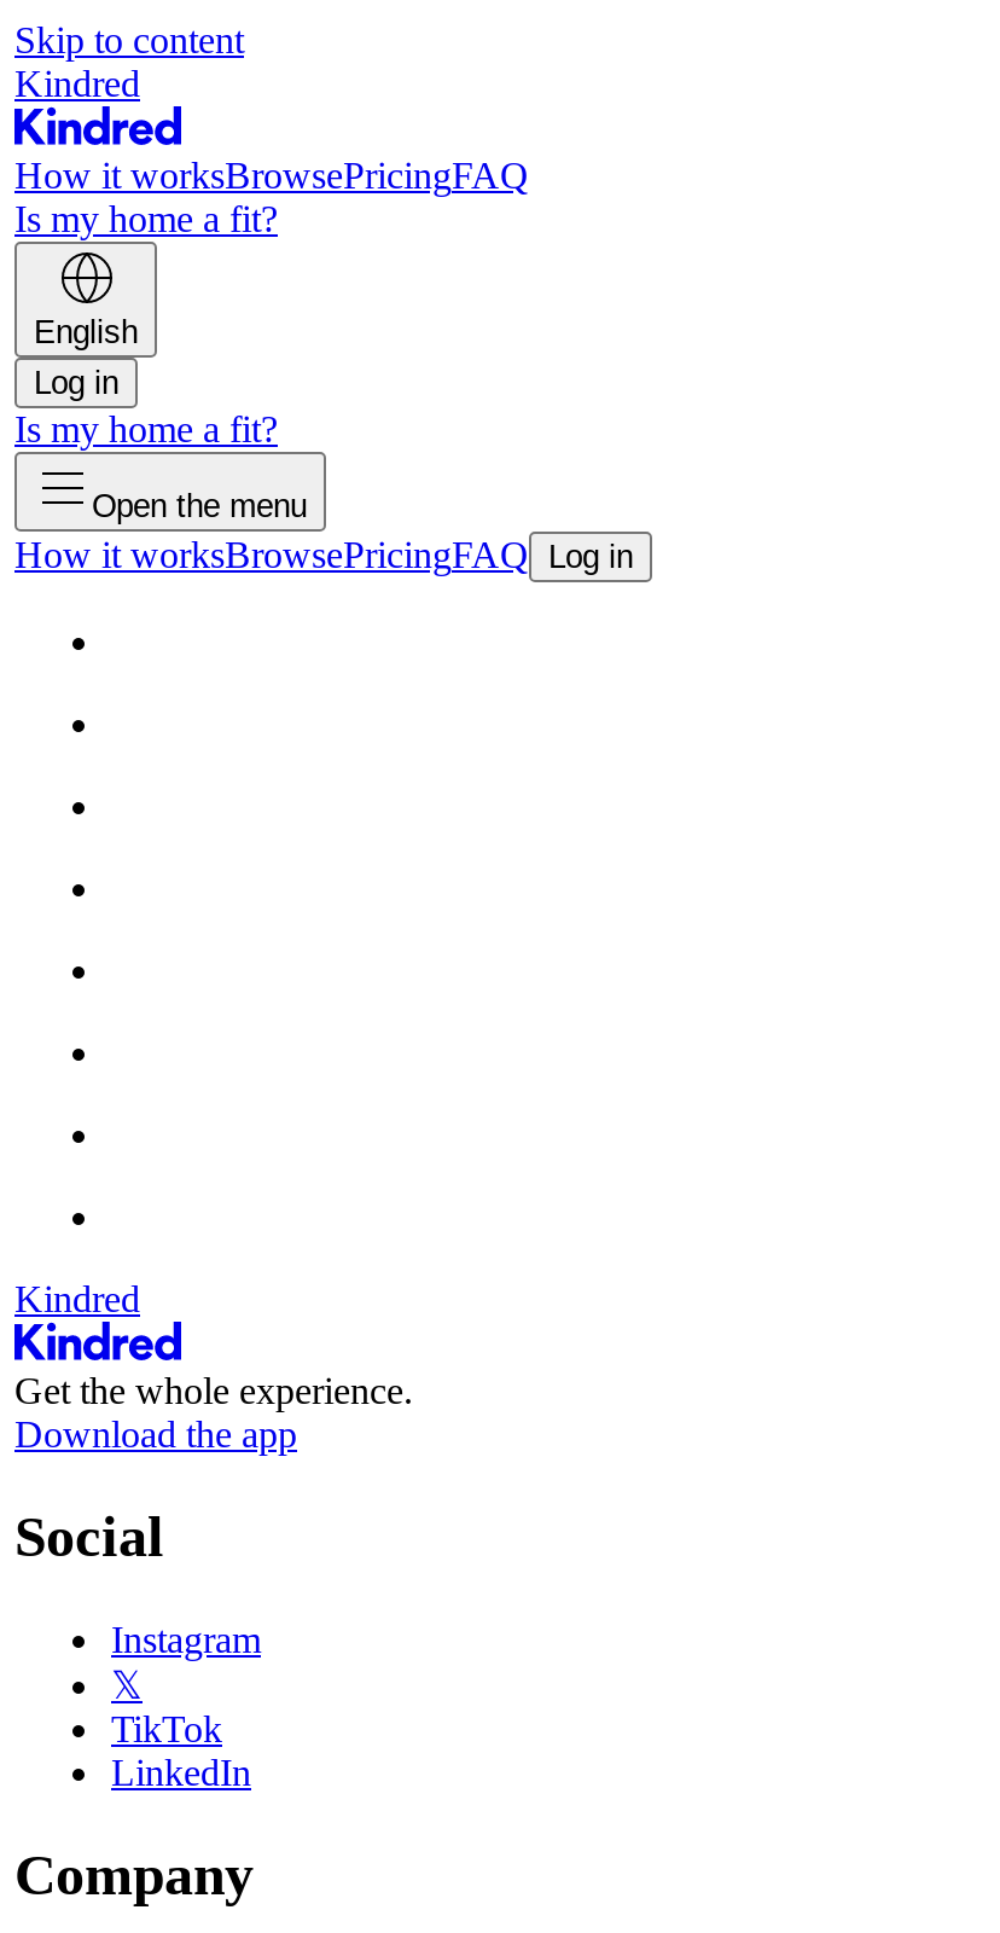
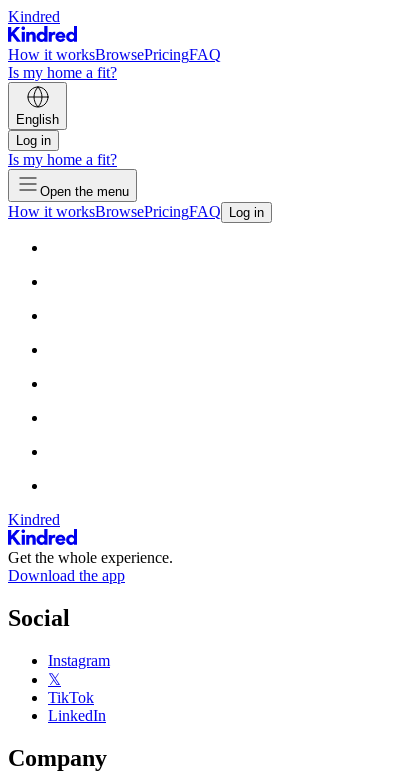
[14,19,244,60] Skip to content -> none

